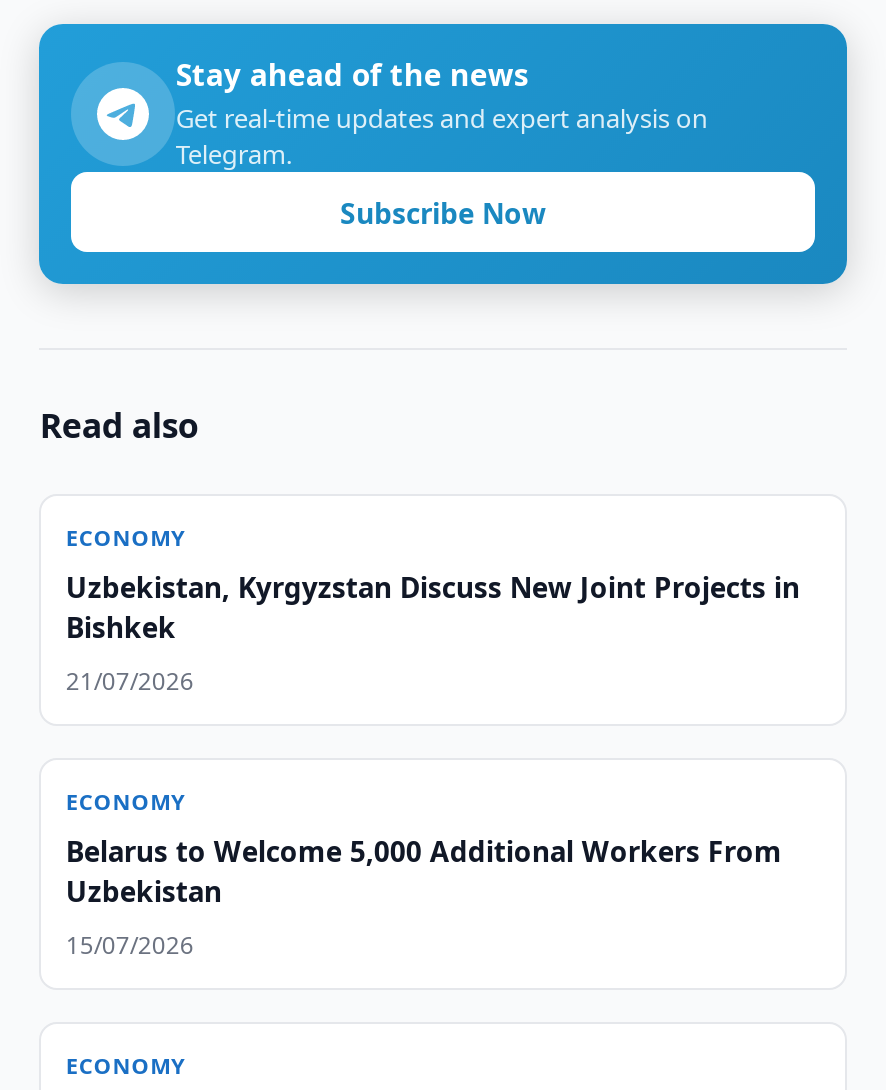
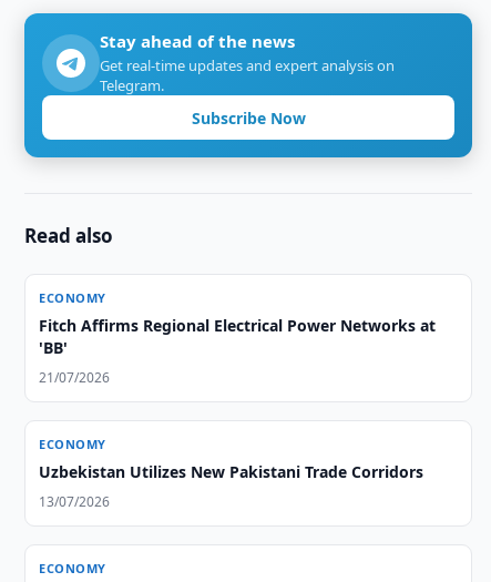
[66,568,800,646] Uzbekistan, Kyrgyzstan Discuss New Joint Projects in | Bishkek -> [39,315,436,358] Fitch Affirms Regional Electrical Power Networks at | 'BB'
[66,832,782,910] Belarus to Welcome 5,000 Additional Workers From | Uzbekistan -> [39,461,424,482] Uzbekistan Utilizes New Pakistani Trade Corridors
[66,928,194,962] 15/07/2026 -> [39,492,110,511] 13/07/2026

